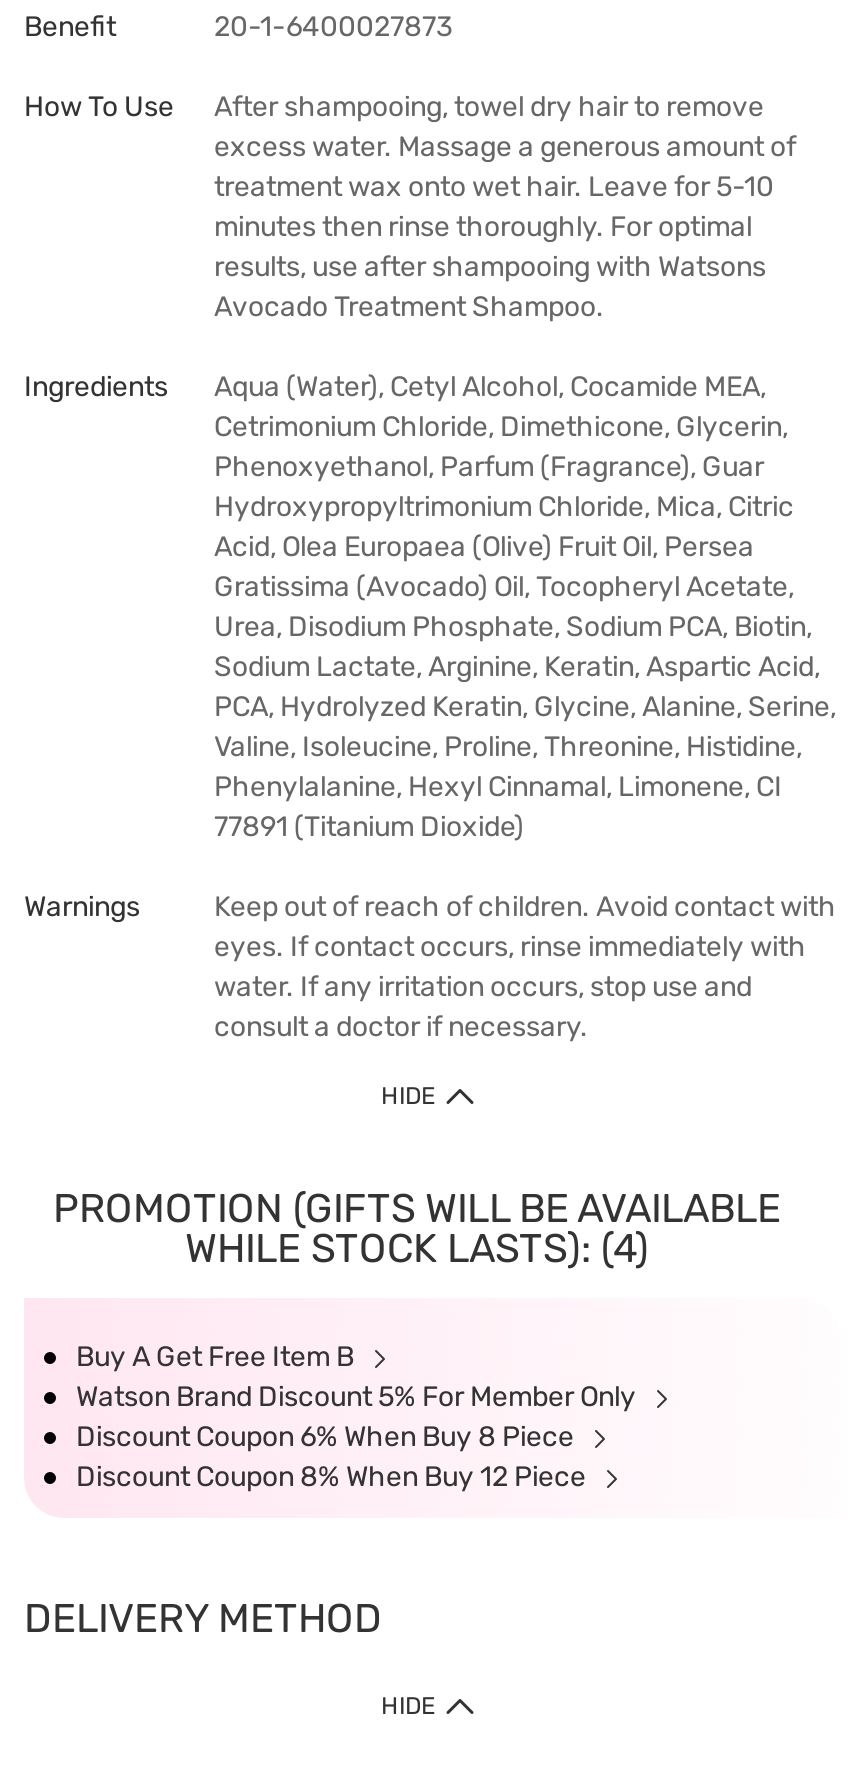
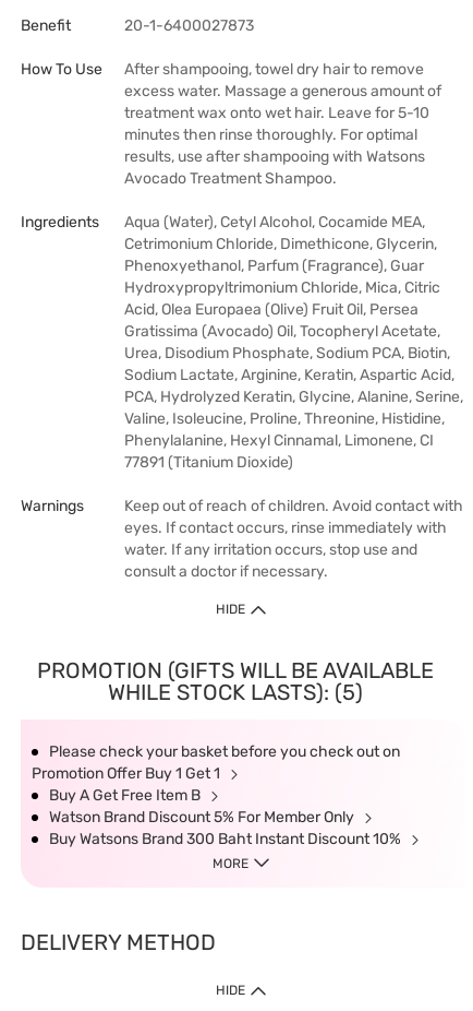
[185,1224,649,1272] WHILE STOCK LASTS): (4) -> [32,679,400,783] WHILE STOCK LASTS): (5) | Please check your basket before you check out on | Promotion Offer Buy 1 Get 1
[76,1420,592,1494] Discount Coupon 6% When Buy 8 Piece | Discount Coupon 8% When Buy 12 Piece -> [49,830,404,871] Buy Watsons Brand 300 Baht Instant Discount 10% | MORE

